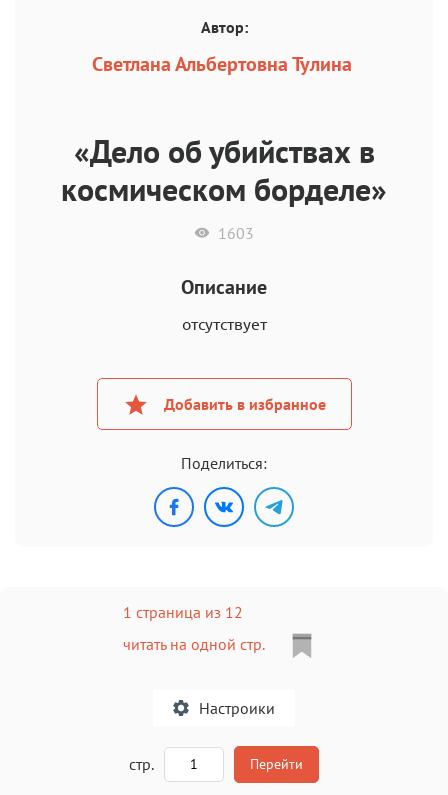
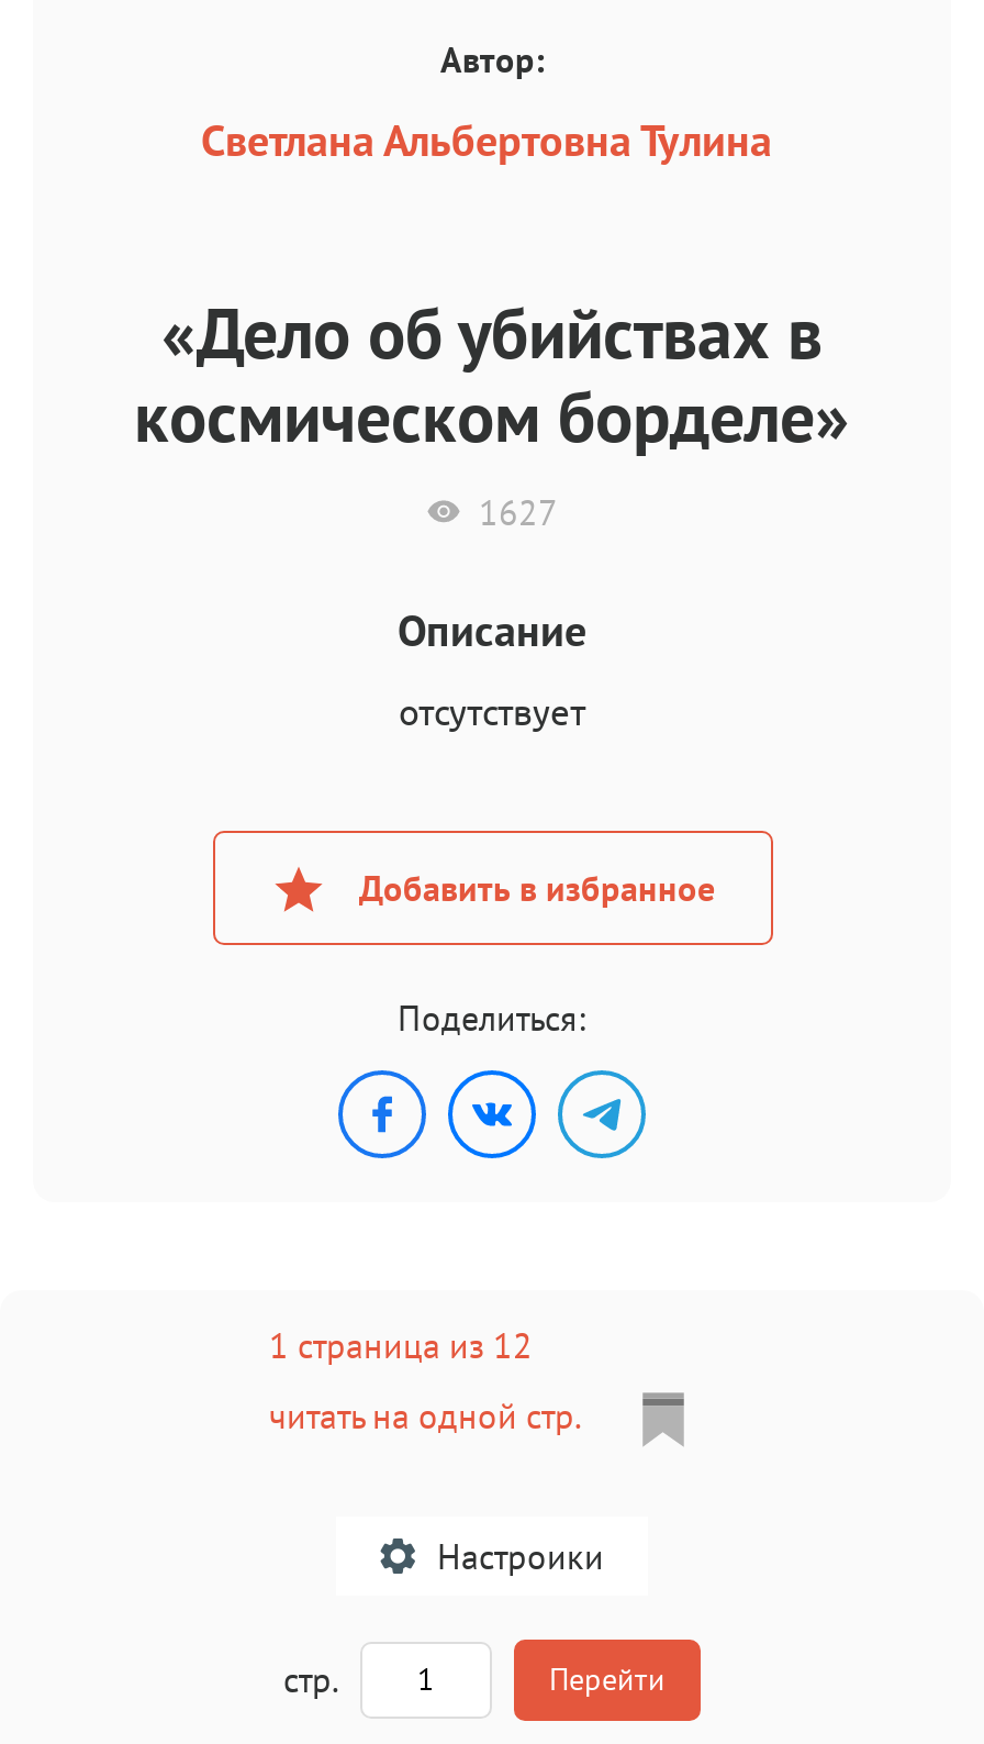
[218,223,254,243] 1603 -> [479,489,558,533] 1627

